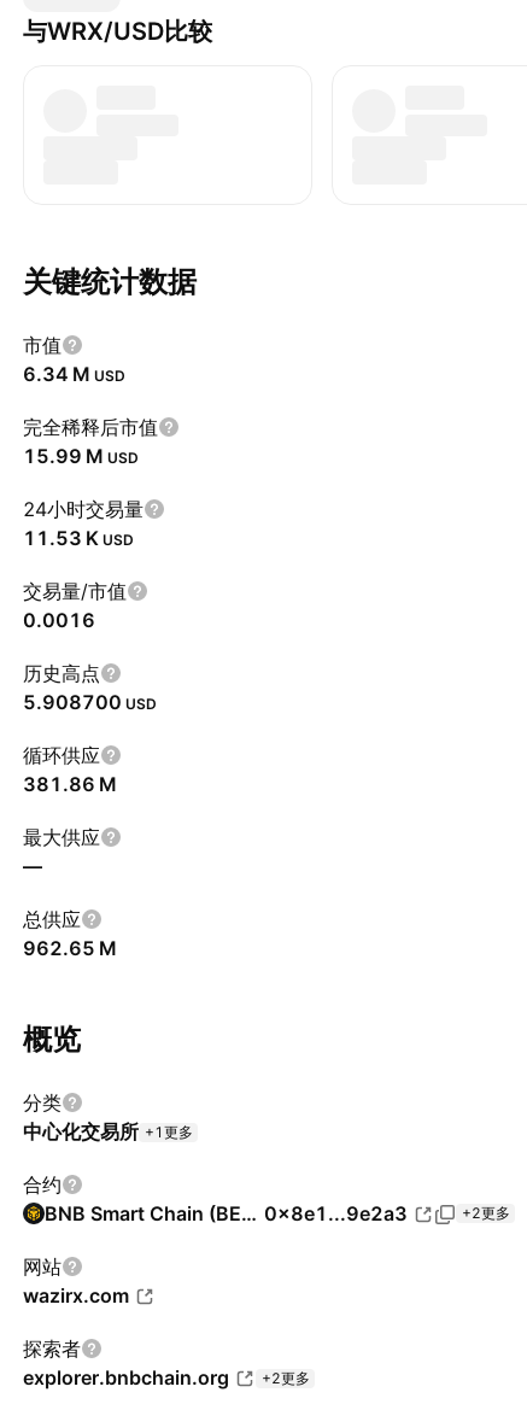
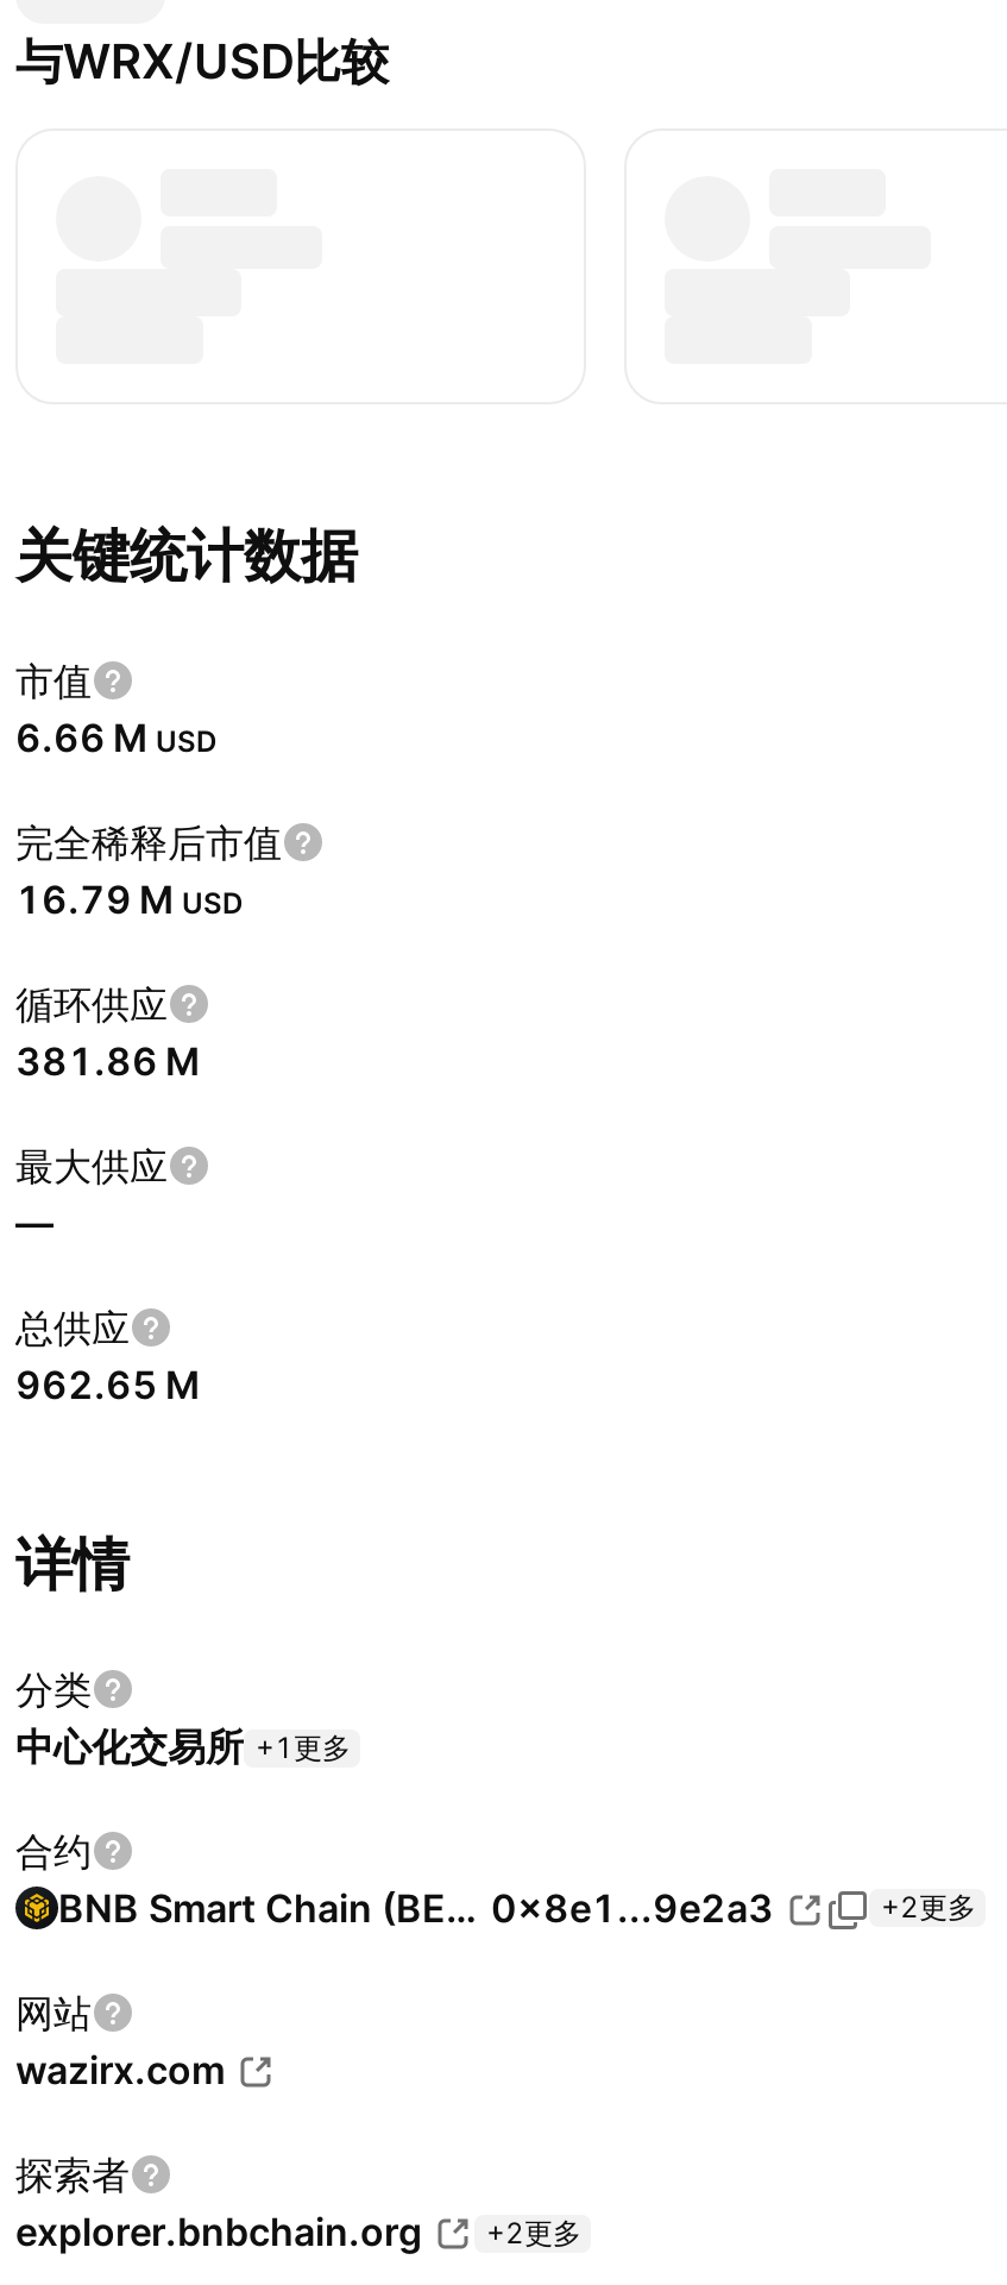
[23,362,125,386] 6.34 M USD -> [15,714,218,761] 6.66 M USD
[23,444,157,714] 15.99 M USD | 24小时交易量 | 11.53 K USD | 交易量/市值 | 0.0016 | 历史高点 | 5.908700 USD -> [15,875,244,923] 16.79 M USD
[23,1022,81,1057] 概览 -> [15,1530,130,1599] 详情

